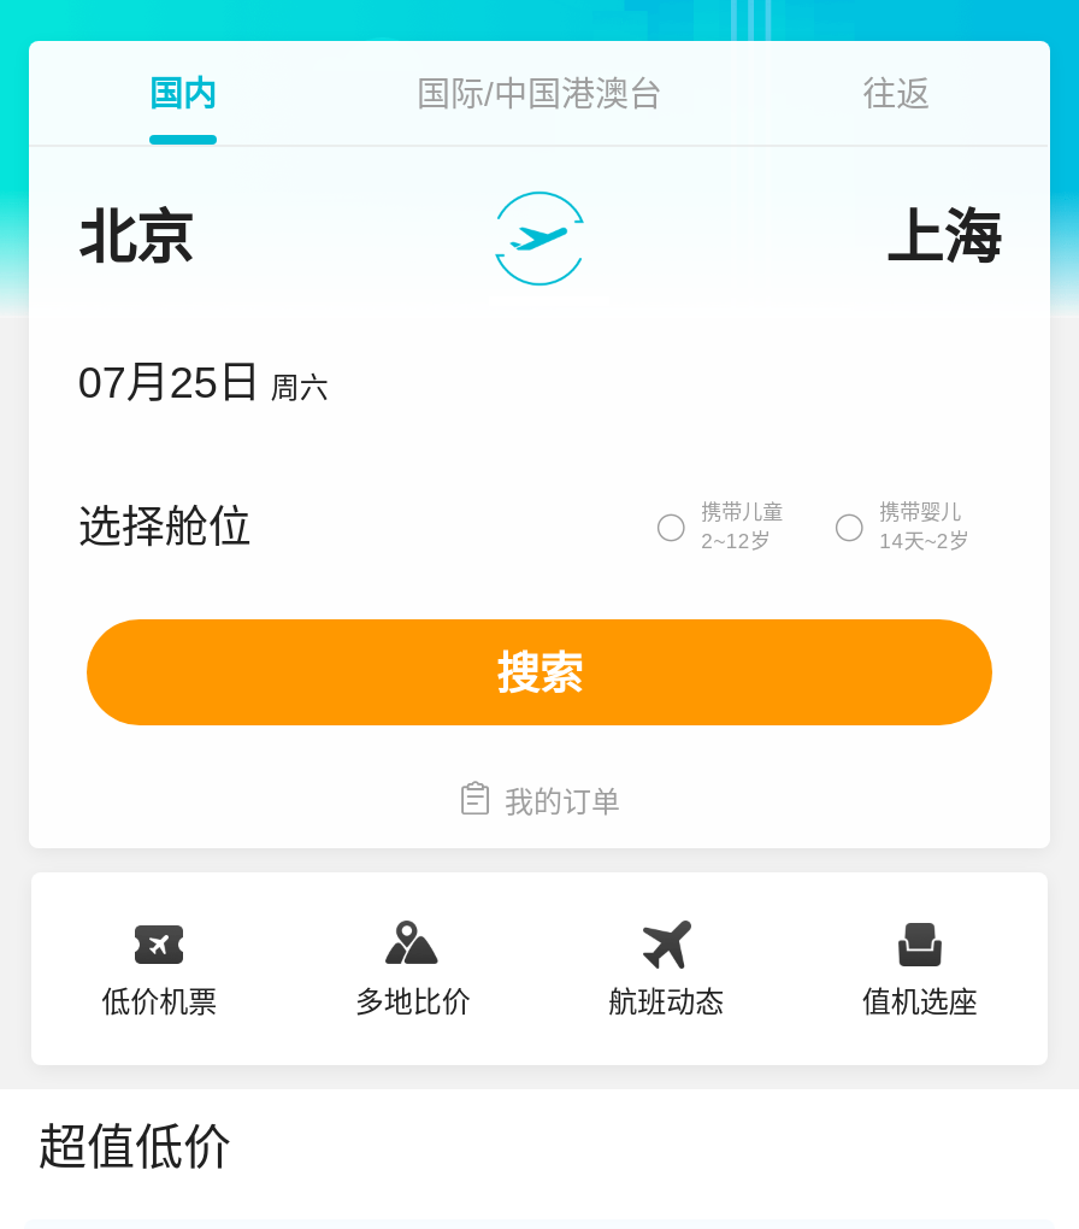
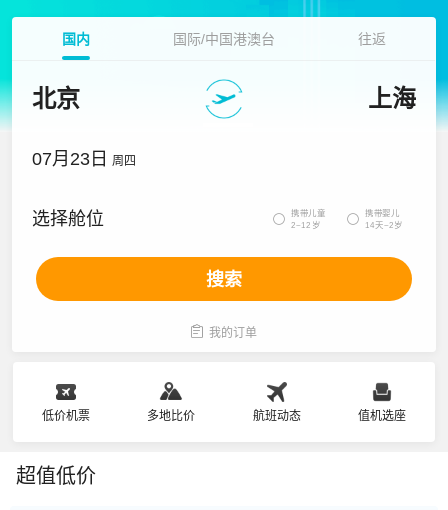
[78,359,328,407] 07月25日 周六 -> [32,149,136,169] 07月23日 周四

